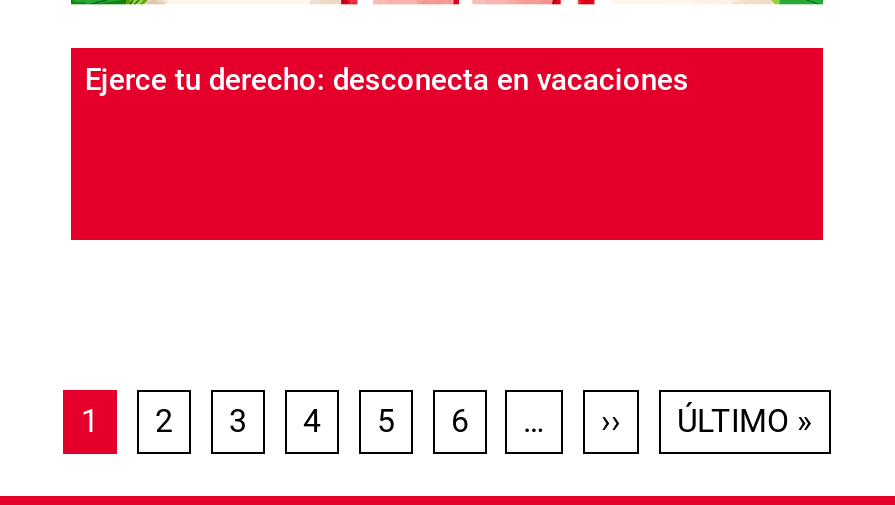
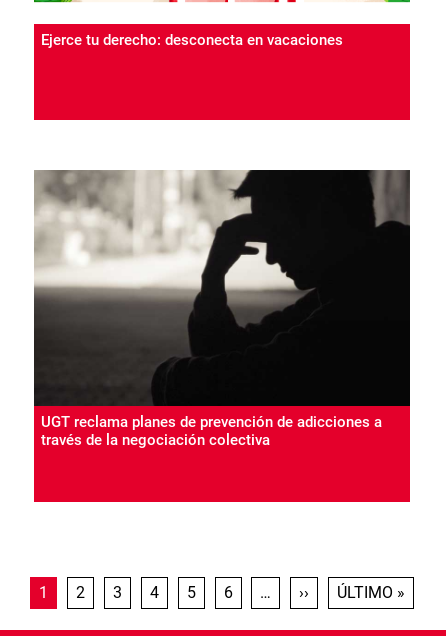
none -> [33,169,411,449] [image] | UGT reclama planes de prevención de adicciones a | través de la negociación colectiva

